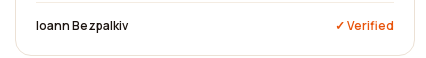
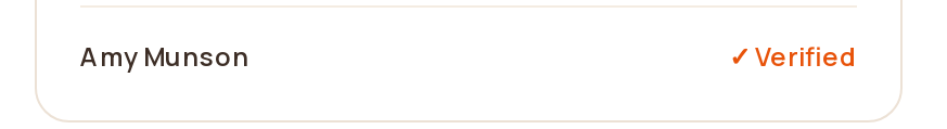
[36,17,128,34] Ioann Bezpalkiv -> [80,38,249,75] Amy Munson

